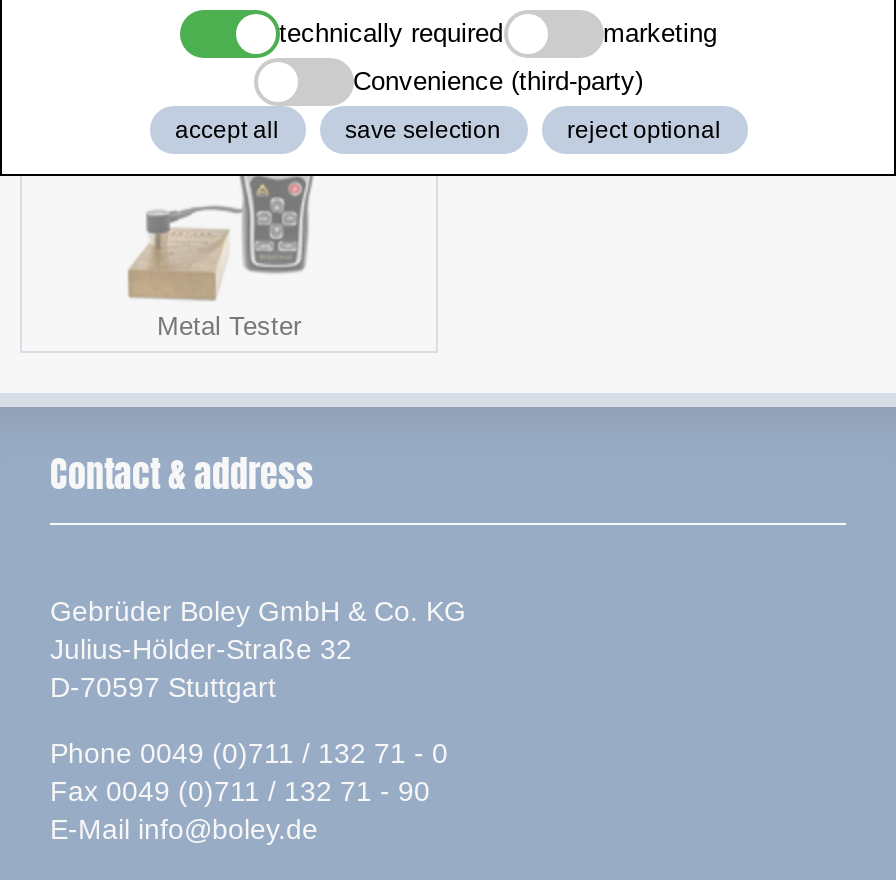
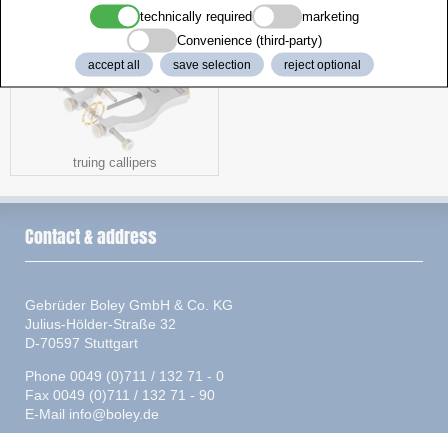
[120,175,380,341] [image] | Metal Tester -> [59,86,191,170] [image] | truing callipers

